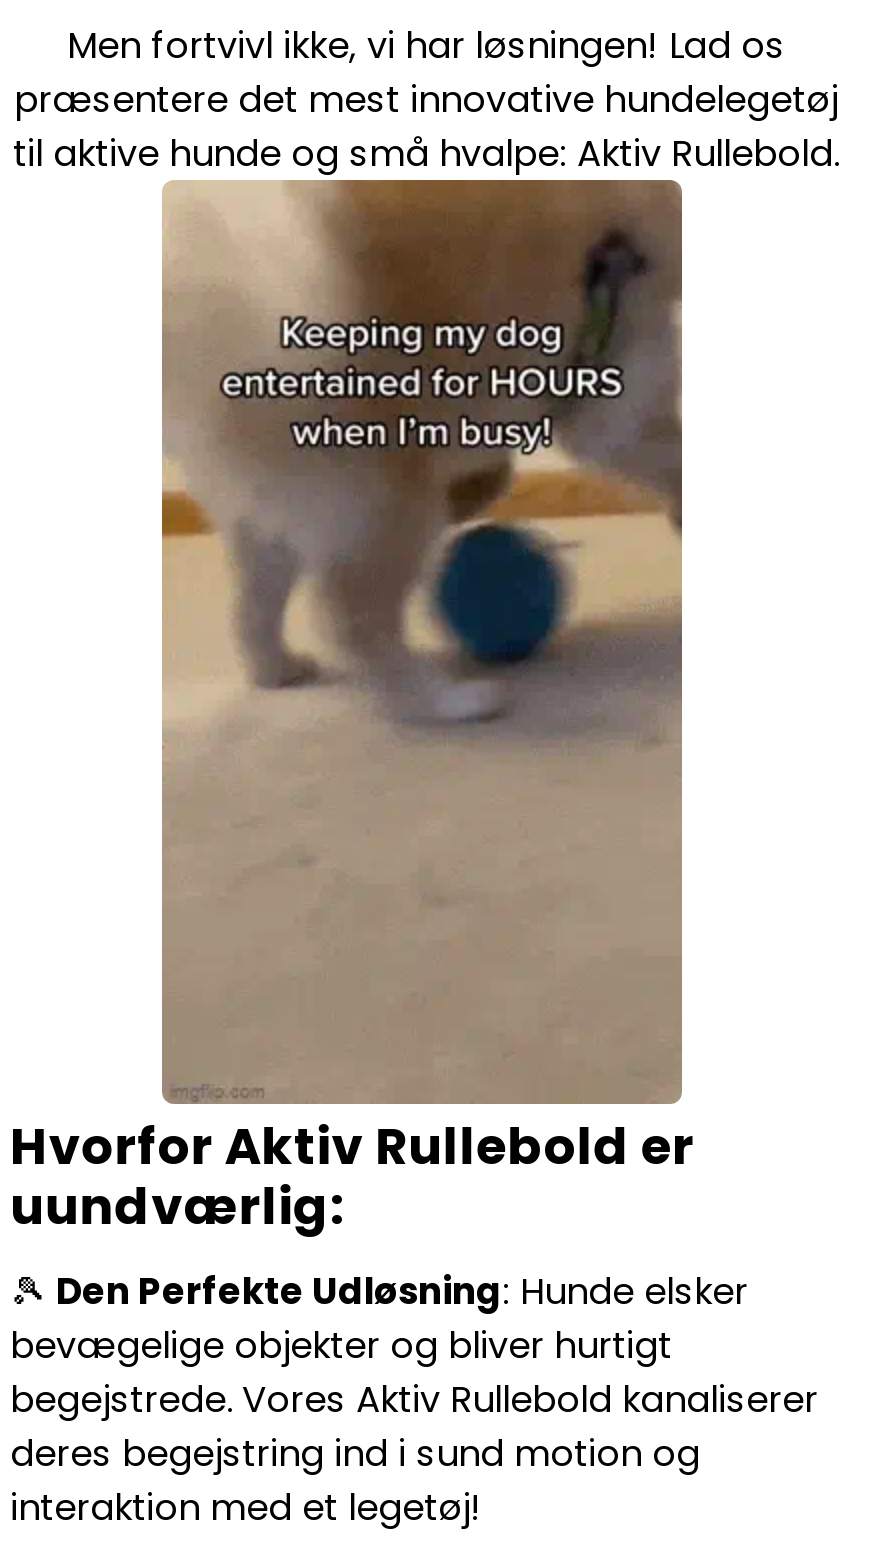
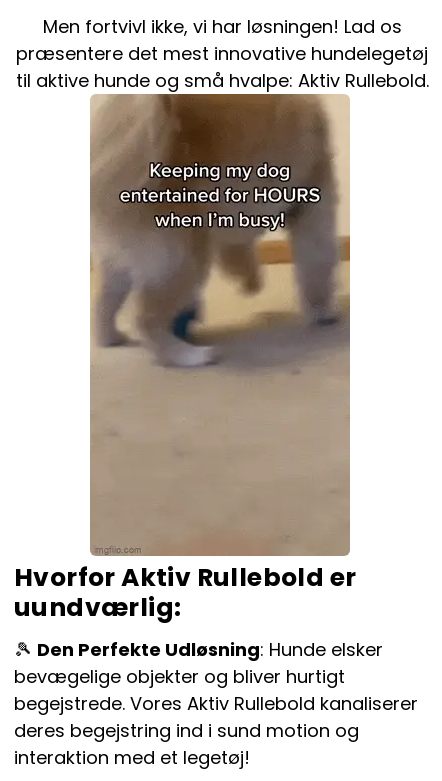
[162,182,684,742] [image] -> [90,95,351,370] [image]

